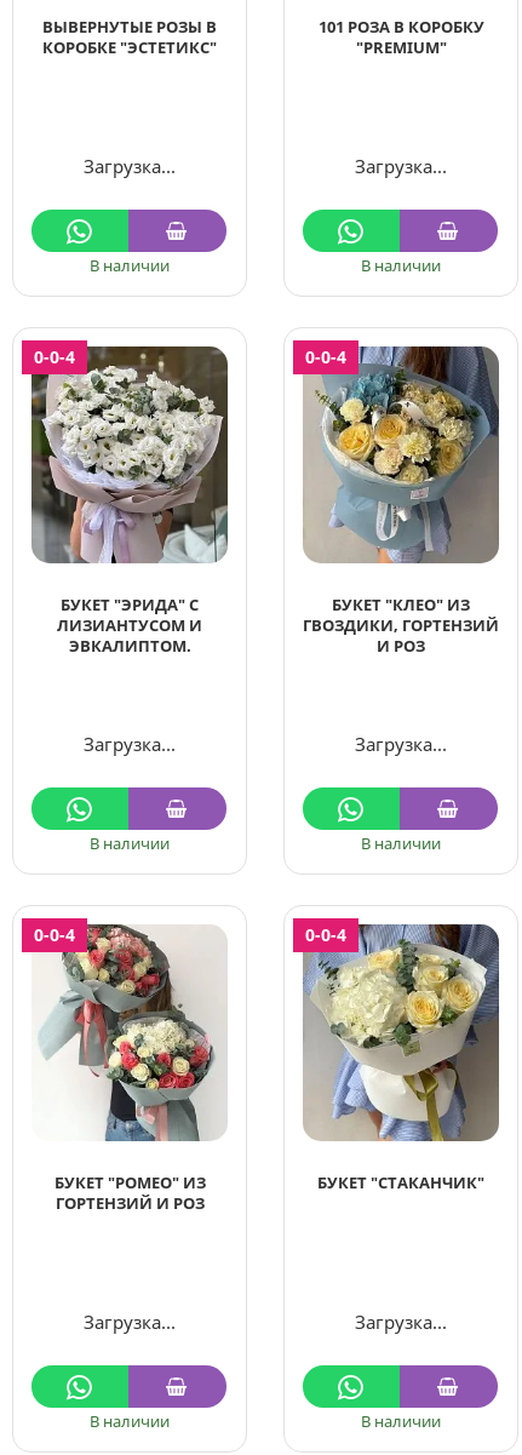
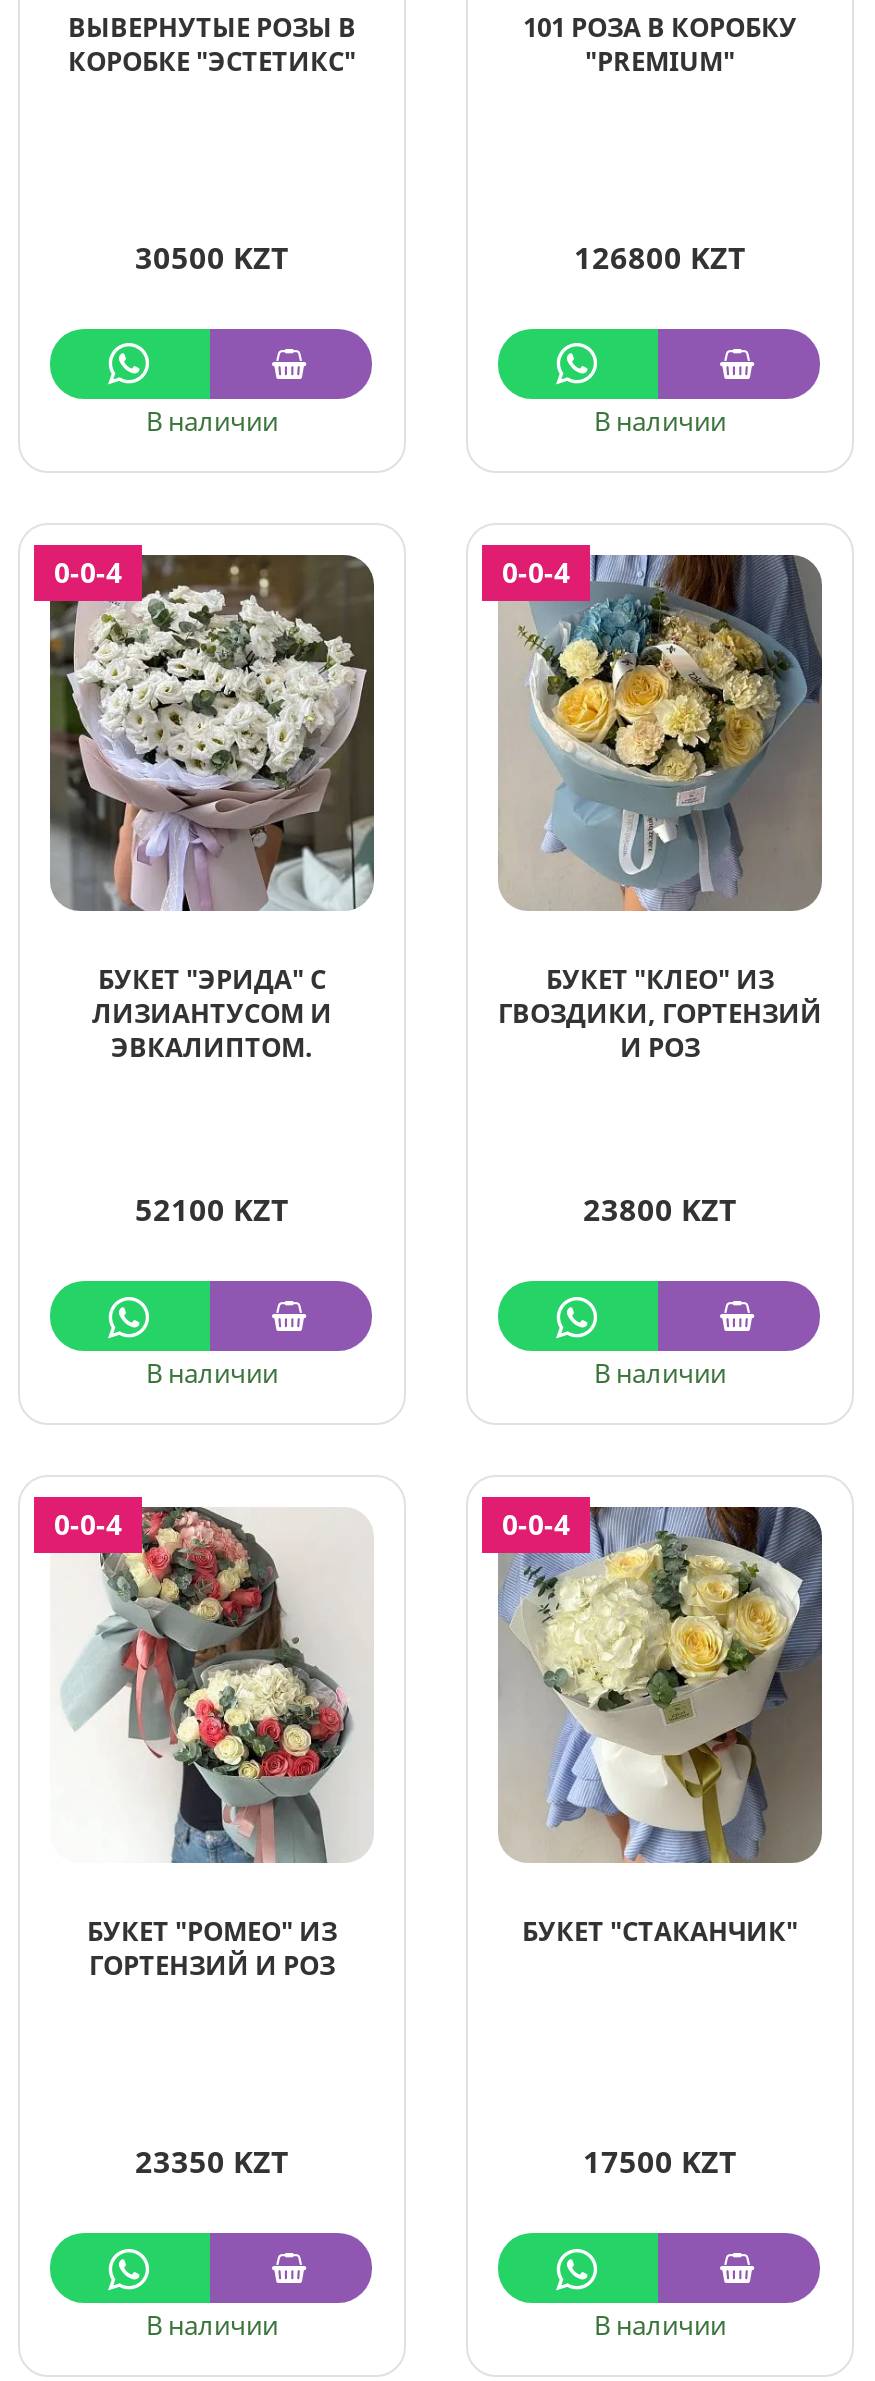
[84,154,176,178] Загрузка... -> [135,237,289,277] 30500 KZT
[355,154,447,178] Загрузка... -> [574,237,746,277] 126800 KZT
[84,732,176,756] Загрузка... -> [135,1189,289,1229] 52100 KZT
[355,732,447,756] Загрузка... -> [583,1189,737,1229] 23800 KZT
[84,1310,176,1334] Загрузка... -> [135,2142,289,2182] 23350 KZT
[355,1310,447,1334] Загрузка... -> [583,2142,737,2182] 17500 KZT

